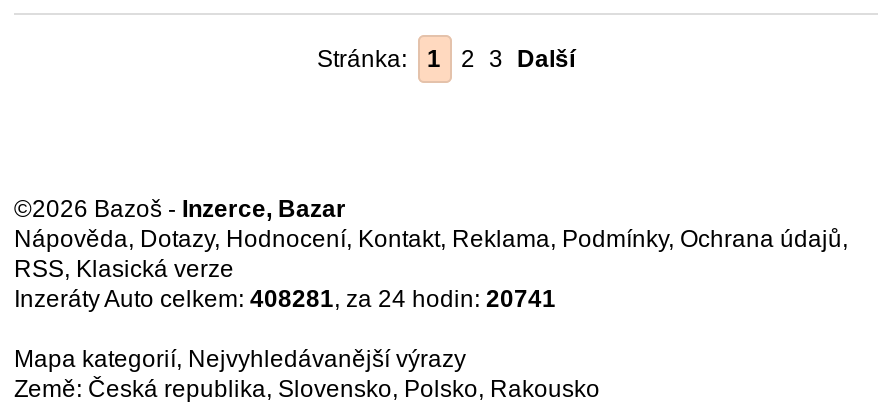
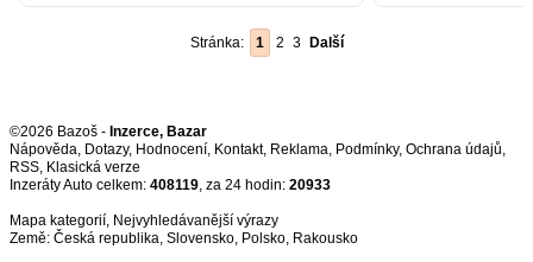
[14,285,556,313] Inzeráty Auto celkem: 408281, za 24 hodin: 20741 -> [10,177,331,193] Inzeráty Auto celkem: 408119, za 24 hodin: 20933

